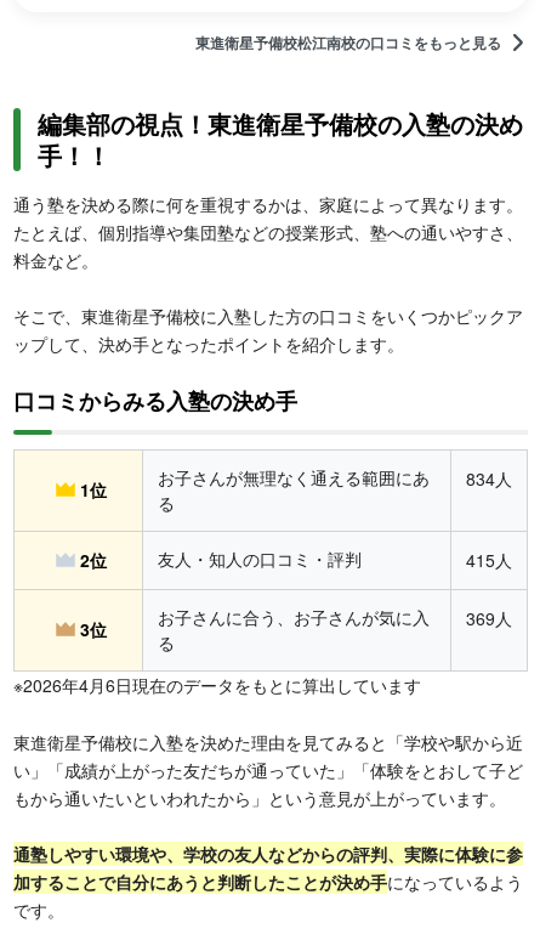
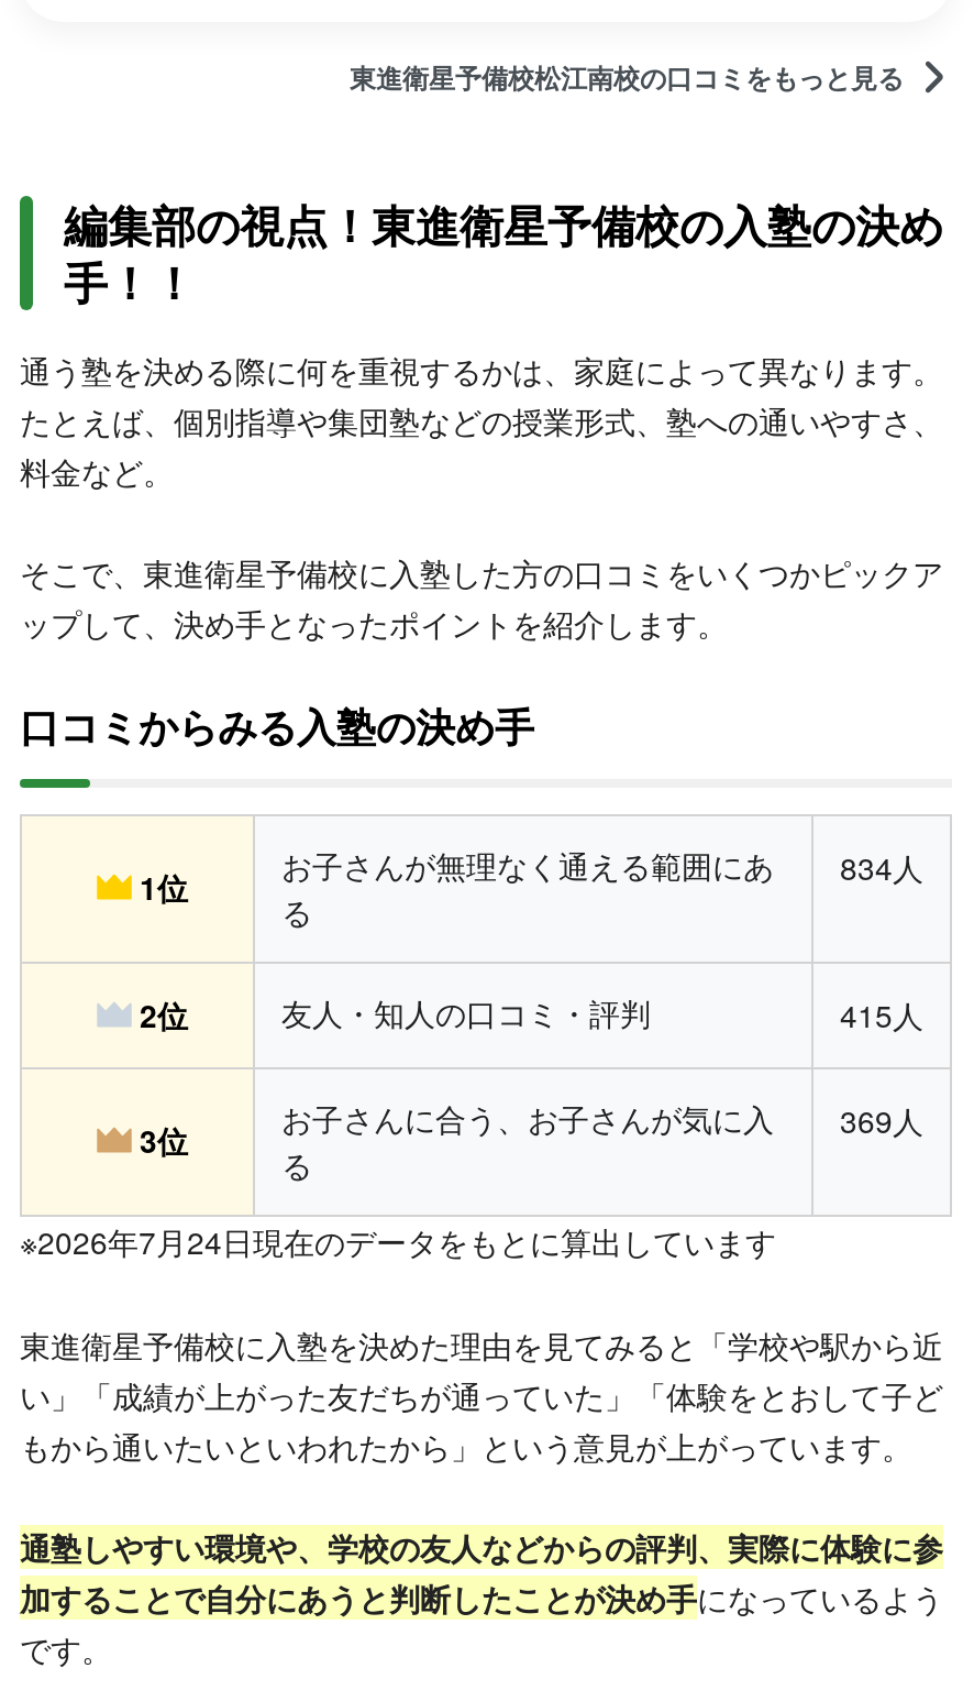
[13,673,421,697] ※2026年4月6日現在のデータをもとに算出しています -> [20,1219,776,1263] ※2026年7月24日現在のデータをもとに算出しています

